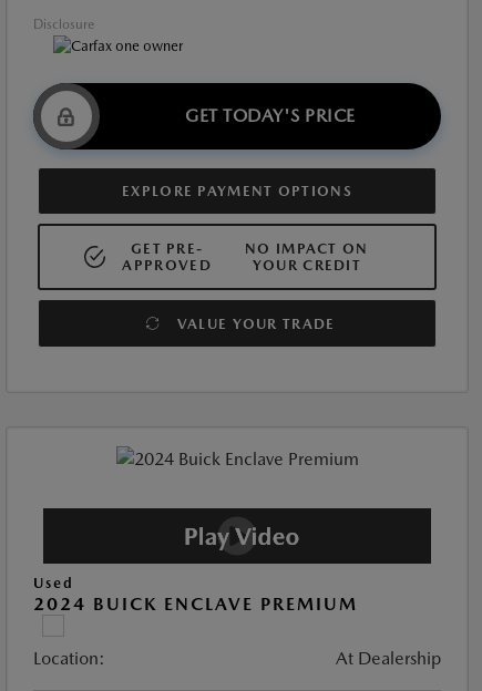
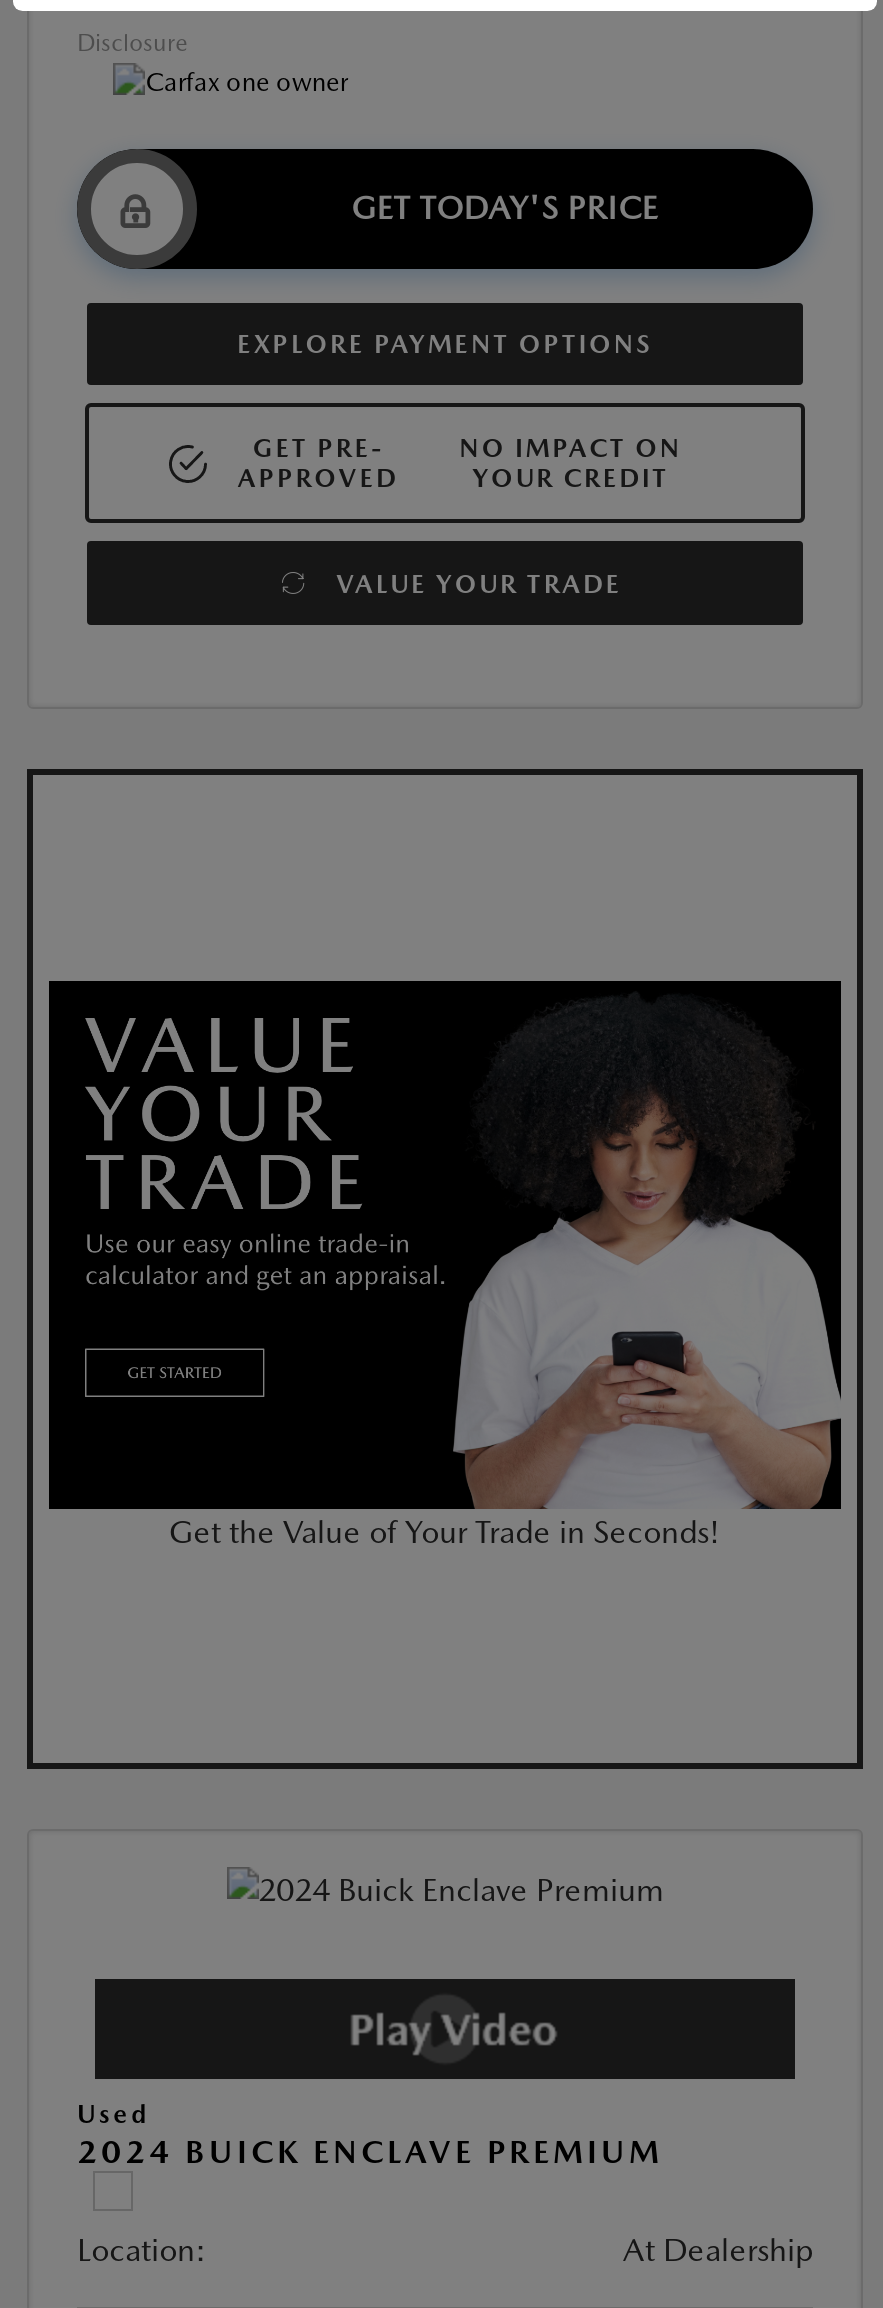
none -> [25,768,865,1770] [image] | Get the Value of Your Trade in Seconds!

